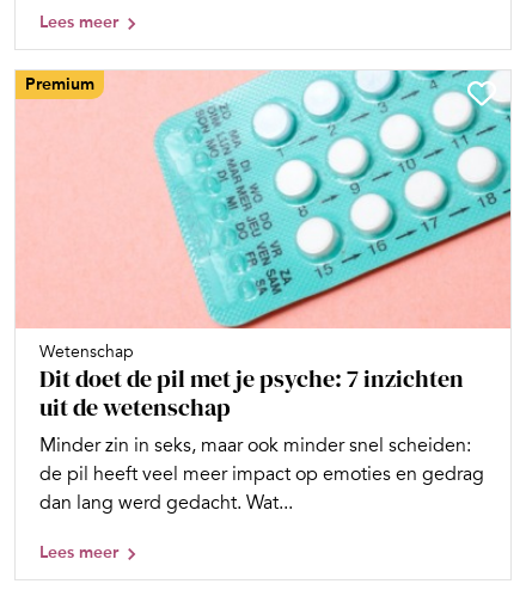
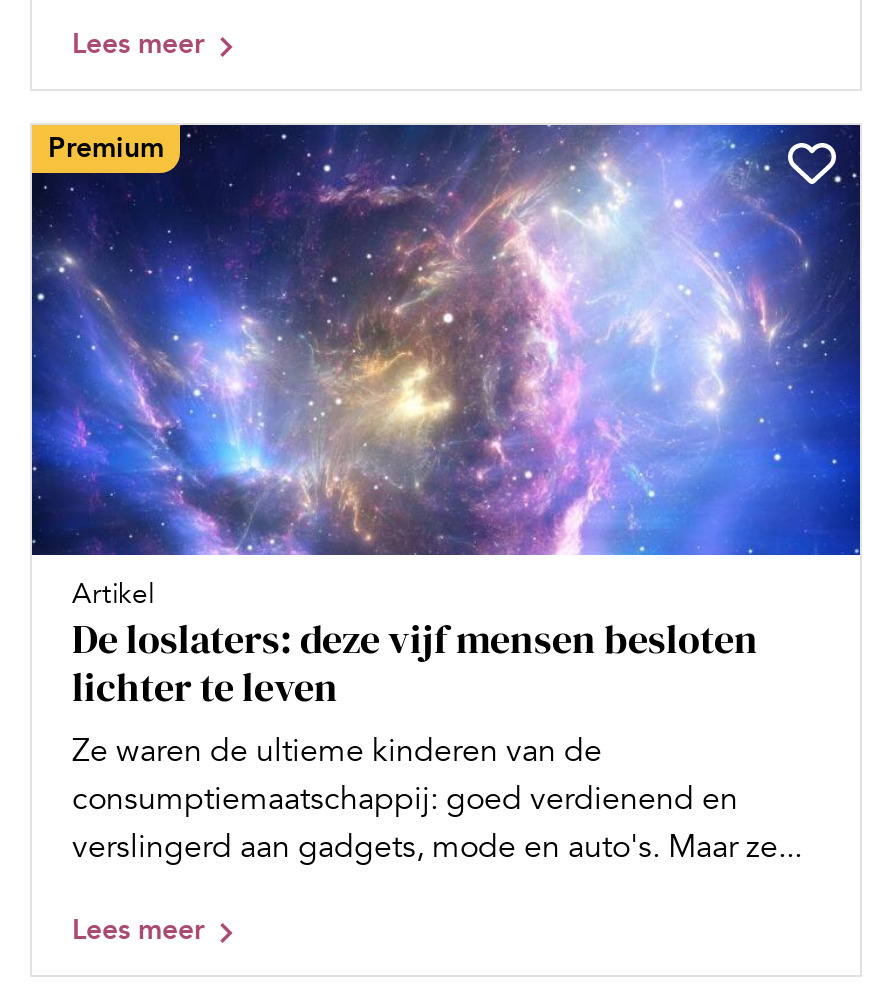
[16,69,512,515] [image] | Wetenschap | Dit doet de pil met je psyche: 7 inzichten | uit de wetenschap | Minder zin in seks, maar ook minder snel scheiden: | de pil heeft veel meer impact op emoties en gedrag | dan lang werd gedacht. Wat... -> [30,123,862,867] [image] | Artikel | De loslaters: deze vijf mensen besloten | lichter te leven | Ze waren de ultieme kinderen van de | consumptiemaatschappij: goed verdienend en | verslingerd aan gadgets, mode en auto's. Maar ze...

